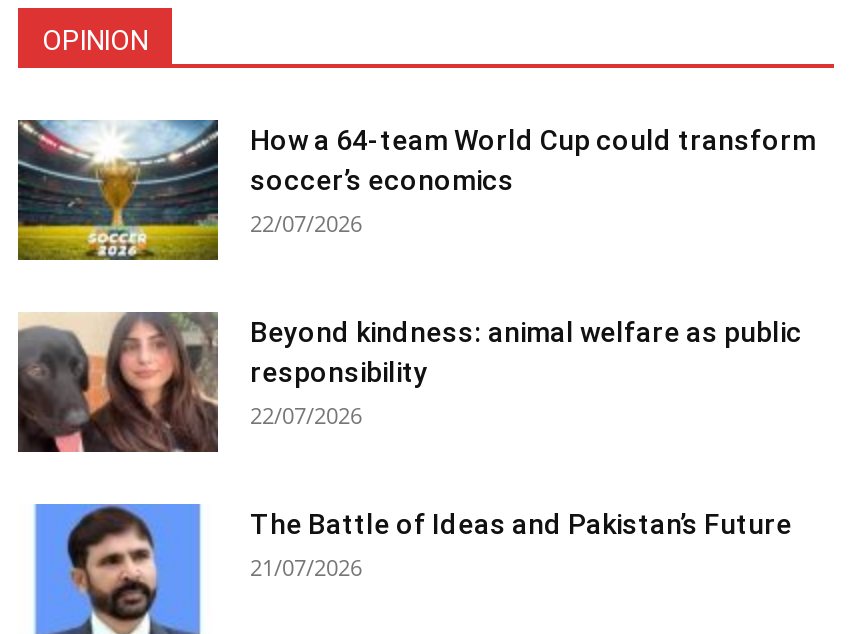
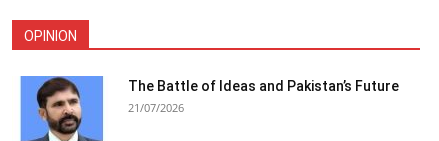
[16,118,816,430] [image] | How a 64-team World Cup could transform | soccer’s economics | 22/07/2026 | Beyond kindness: animal welfare as public | responsibility | 22/07/2026 -> none
[16,310,220,454] [image] -> none

